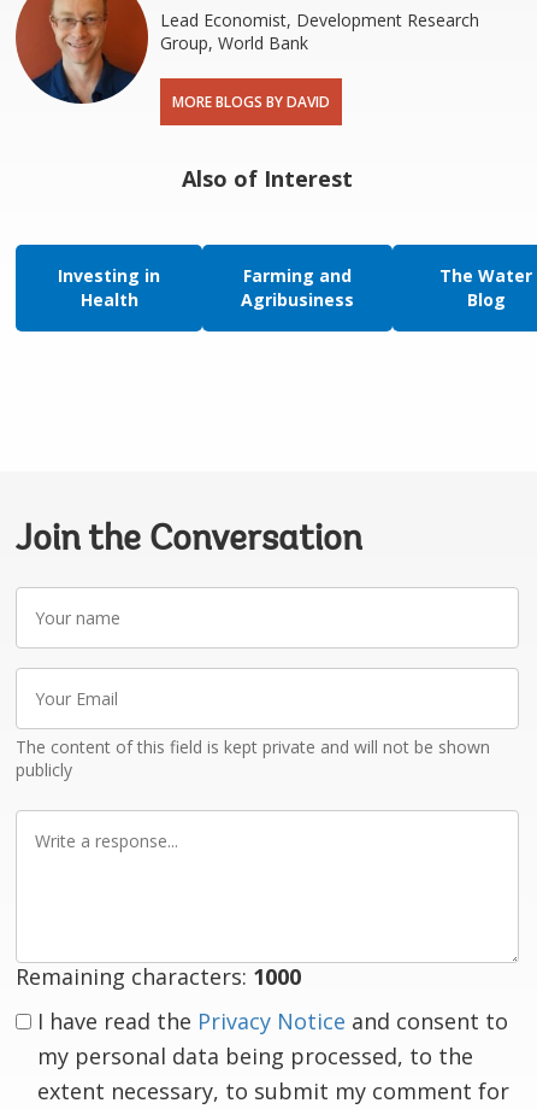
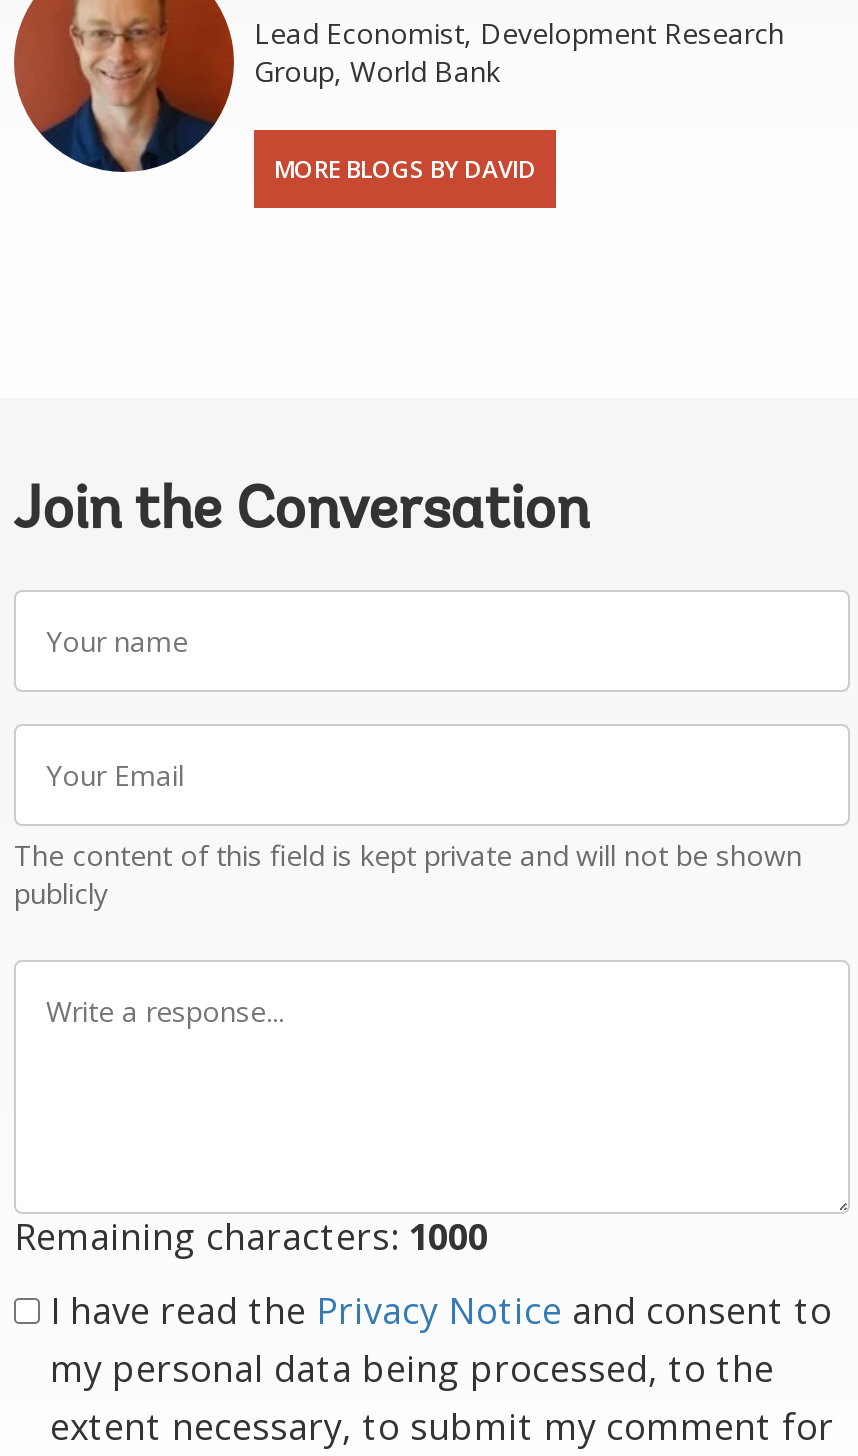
[14,163,533,333] [image] | Also of Interest | Investing in | Health -> none
[241,264,354,311] Farming and | Agribusiness -> none
[439,264,532,311] The Water | Blog -> none

